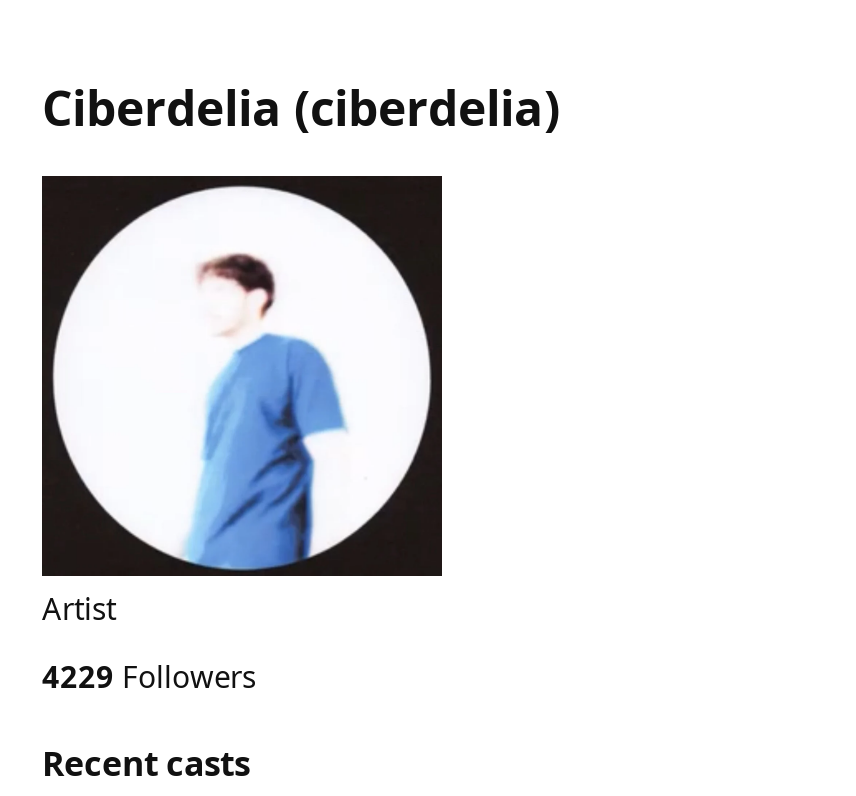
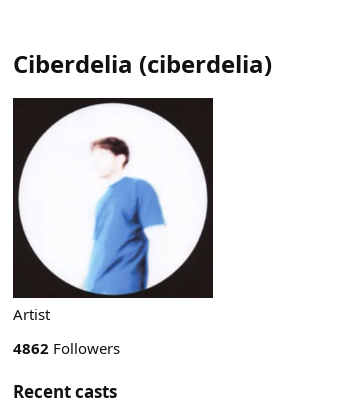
[42,656,256,696] 4229 Followers -> [13,338,120,358] 4862 Followers

